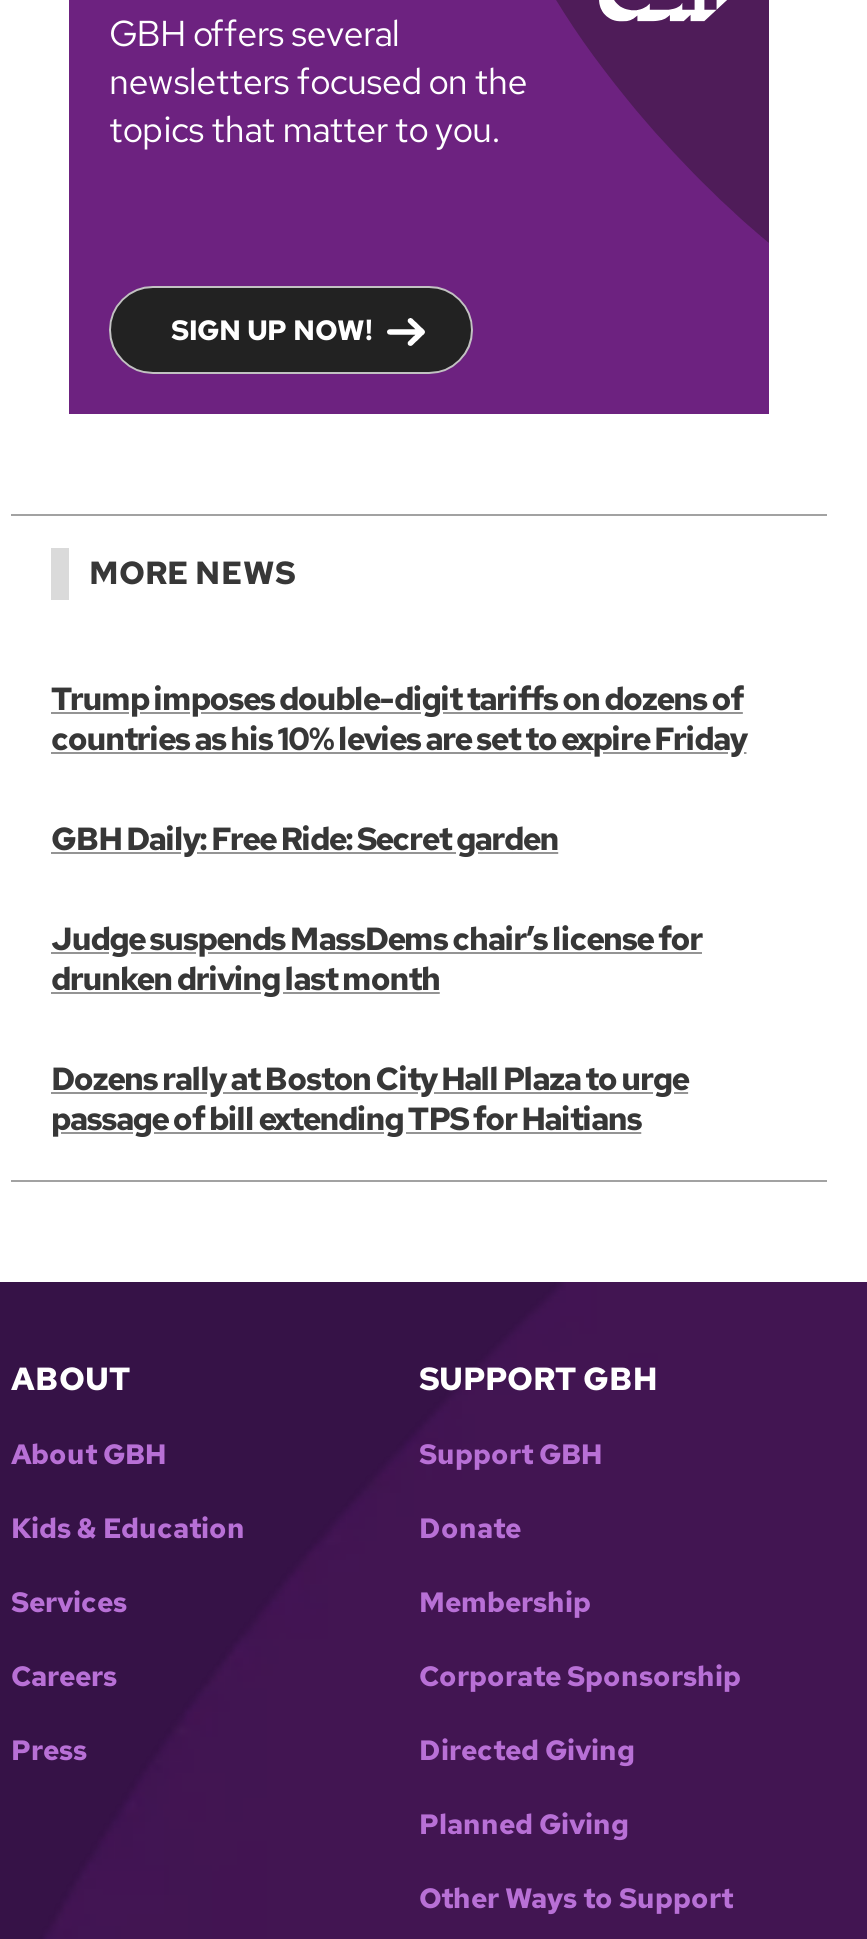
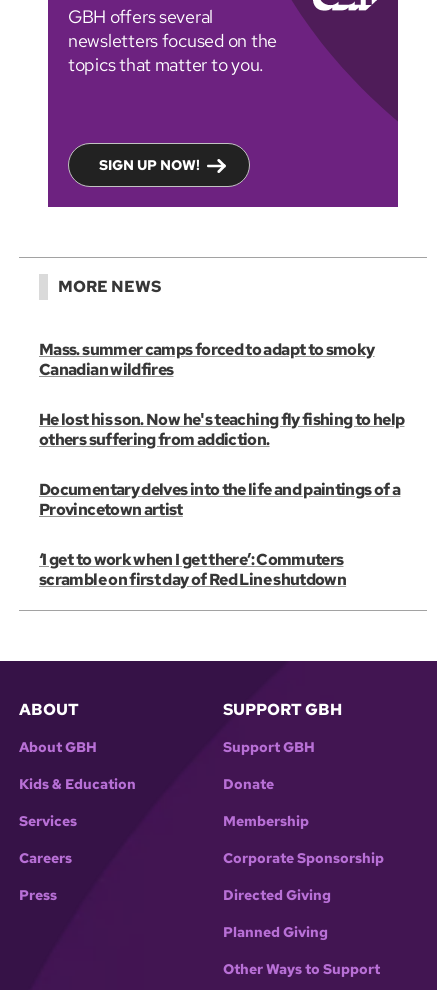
[51,678,746,760] Trump imposes double-digit tariffs on dozens of | countries as his 10% levies are set to expire Friday -> [39,339,374,380] Mass. summer camps forced to adapt to smoky | Canadian wildfires
[51,818,558,860] GBH Daily: Free Ride: Secret garden -> [39,409,404,450] He lost his son. Now he's teaching fly fishing to help | others suffering from addiction.
[51,918,702,1000] Judge suspends MassDems chair’s license for | drunken driving last month -> [39,479,400,520] Documentary delves into the life and paintings of a | Provincetown artist
[51,1058,688,1140] Dozens rally at Boston City Hall Plaza to urge | passage of bill extending TPS for Haitians -> [39,549,346,590] ‘I get to work when I get there’: Commuters | scramble on first day of Red Line shutdown

